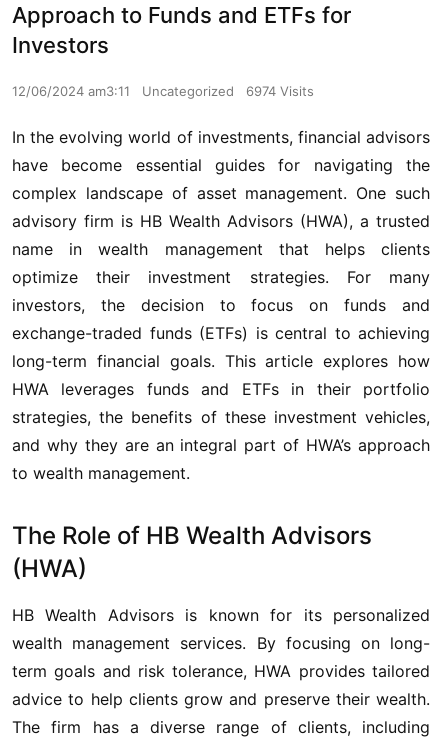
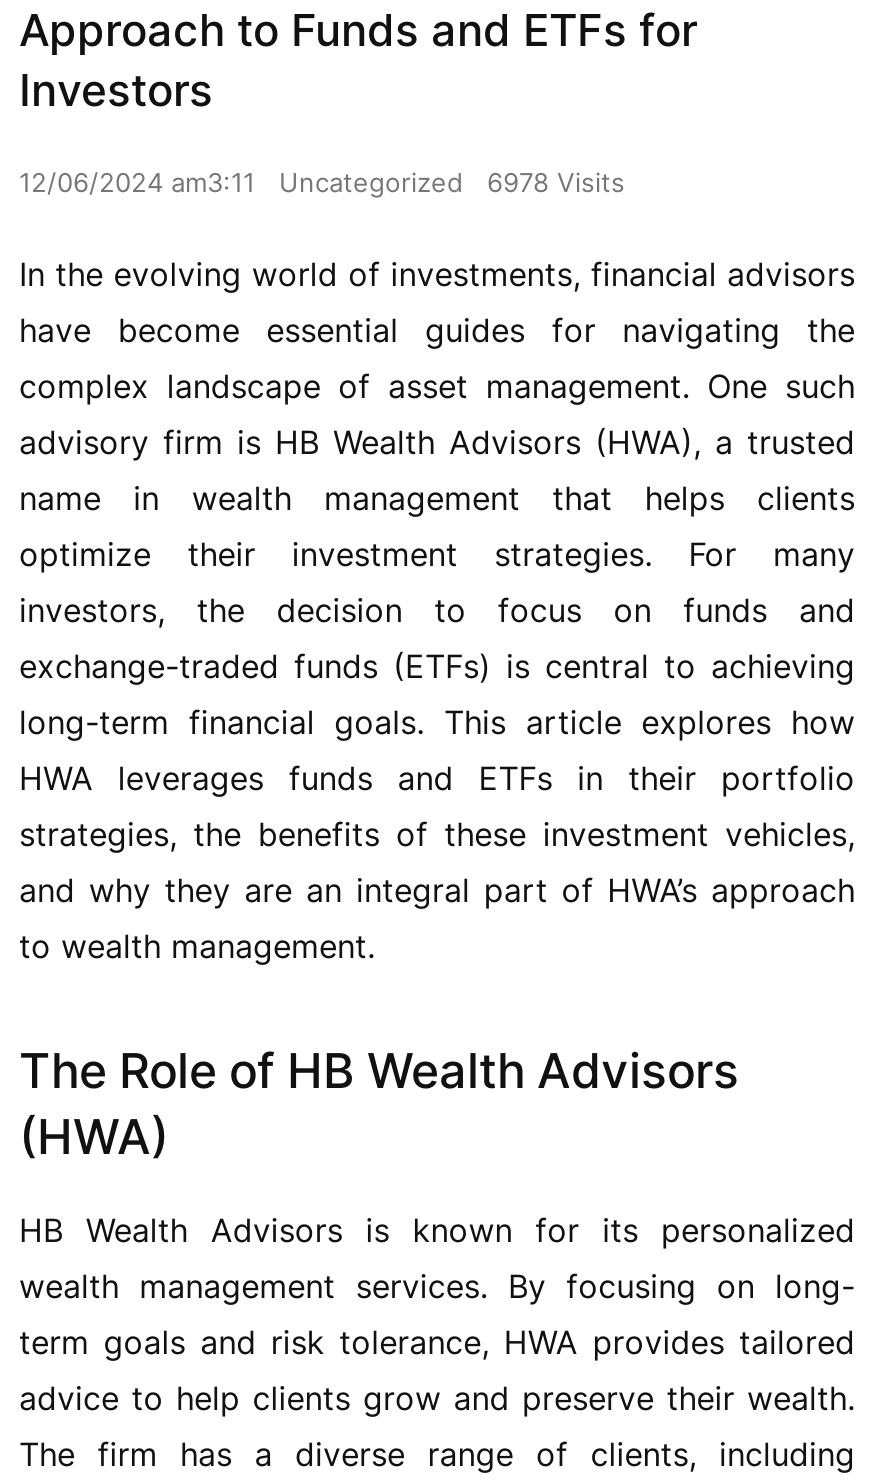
[12,83,314,99] 12/06/2024 am3:11 Uncategorized 6974 Visits -> [19,166,625,198] 12/06/2024 am3:11 Uncategorized 6978 Visits

